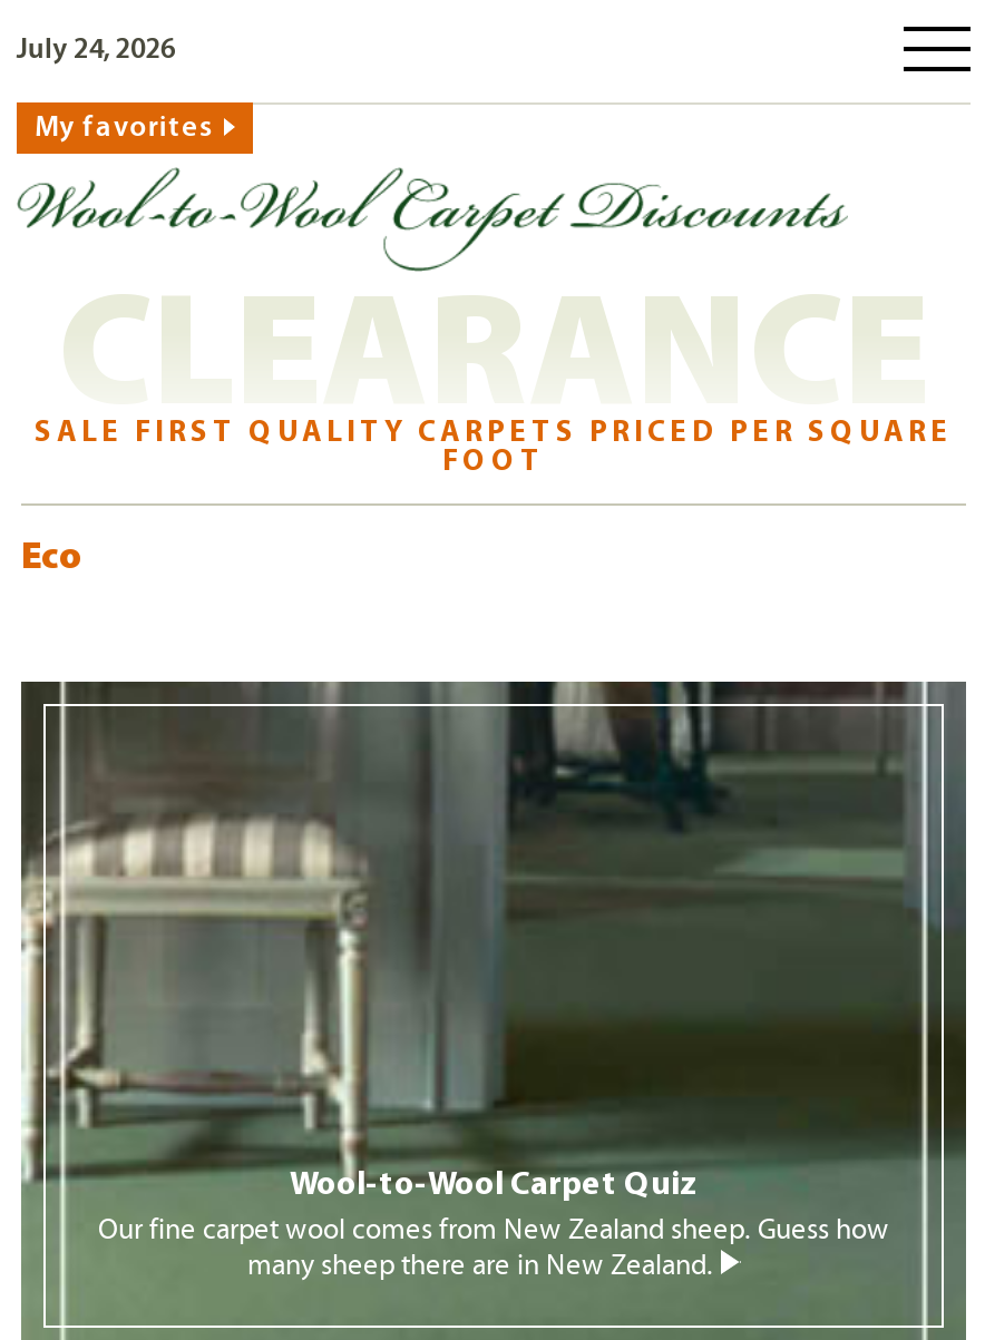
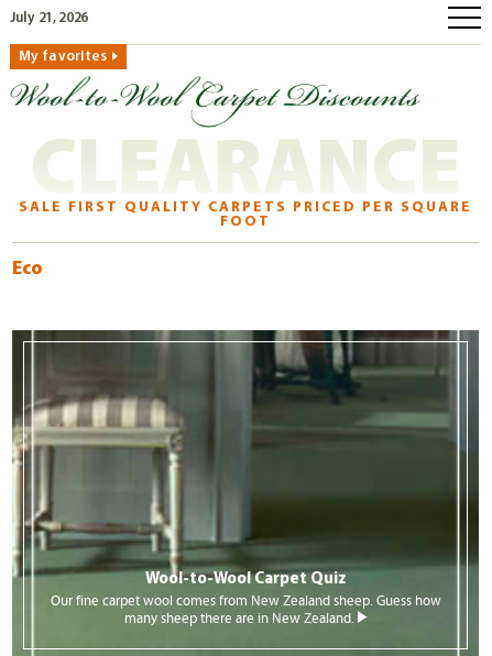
[17,35,175,63] July 24, 2026 -> [10,10,88,25] July 21, 2026

